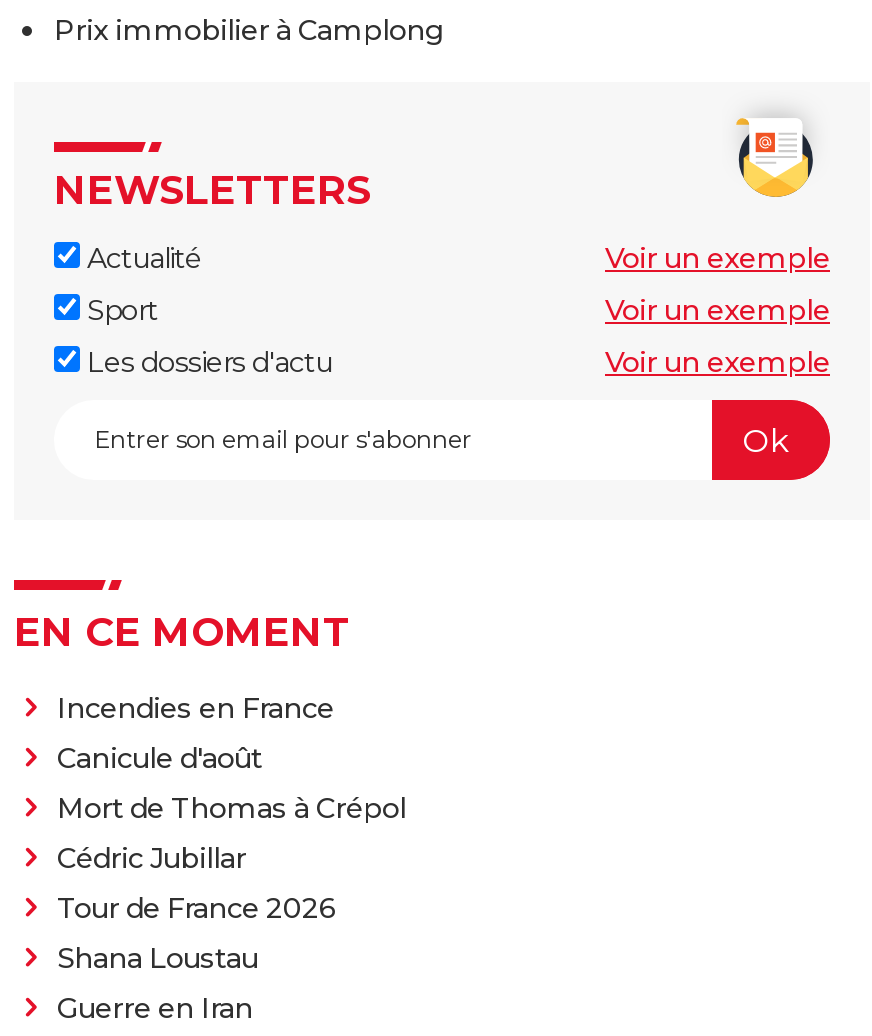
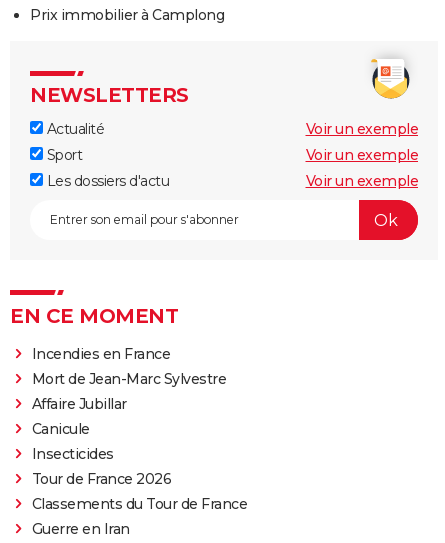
[57,741,406,877] Canicule d'août | Mort de Thomas à Crépol | Cédric Jubillar -> [31,370,226,463] Mort de Jean-Marc Sylvestre | Affaire Jubillar | Canicule | Insecticides
[57,941,258,977] Shana Loustau -> [31,495,247,513] Classements du Tour de France

